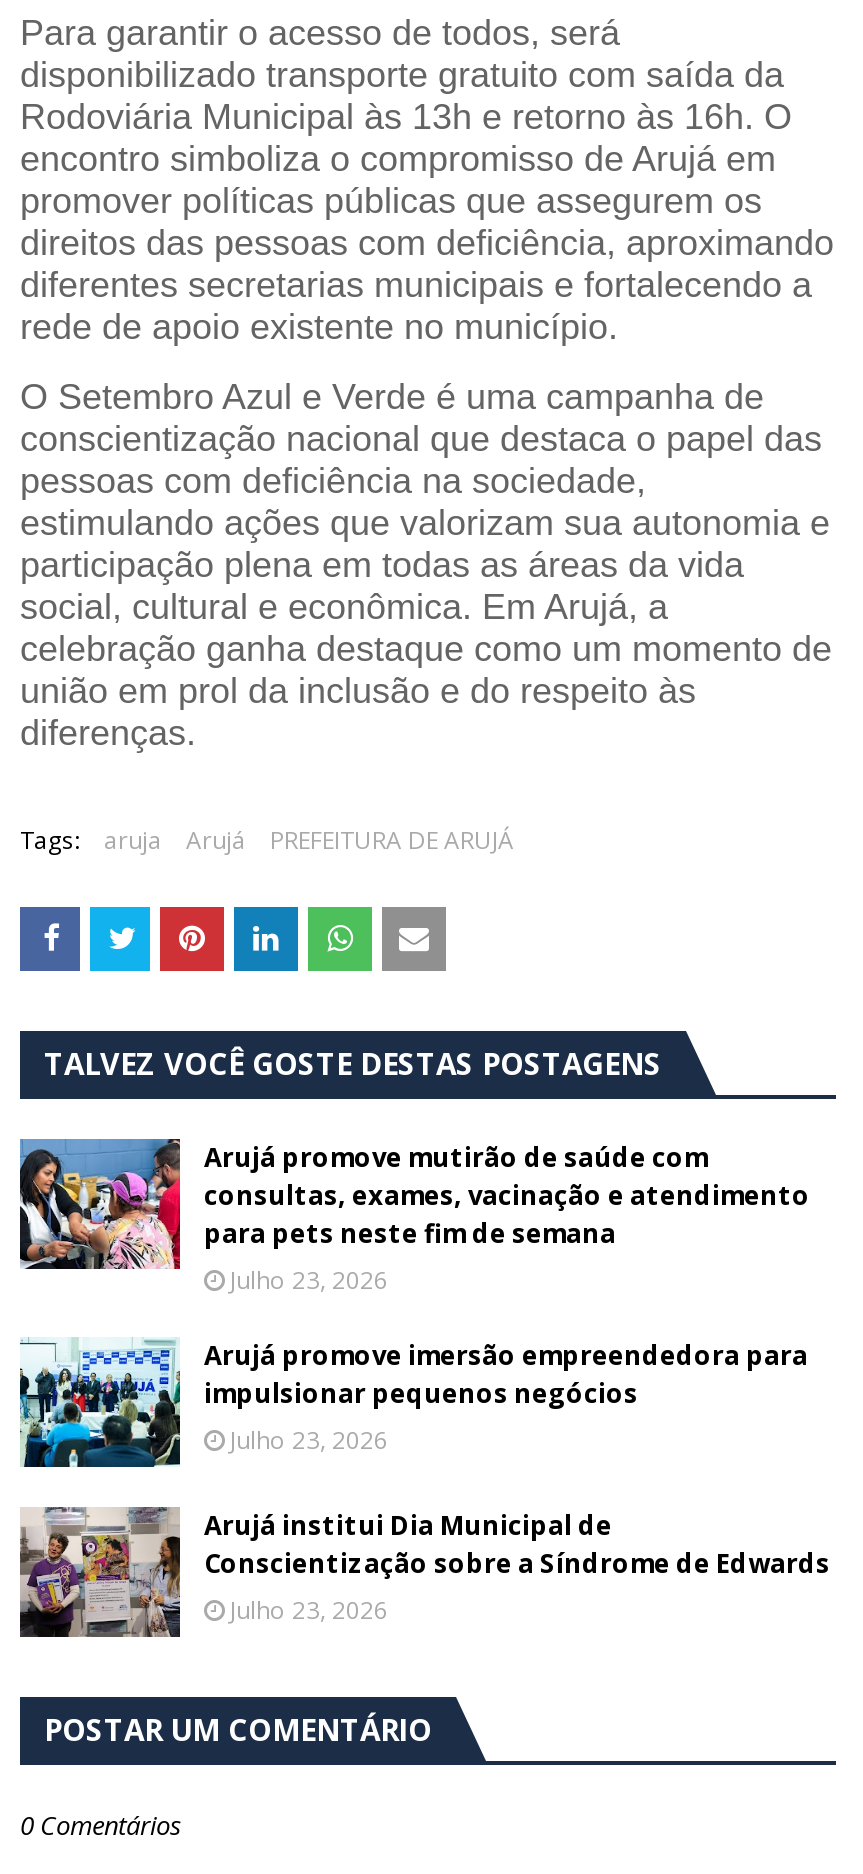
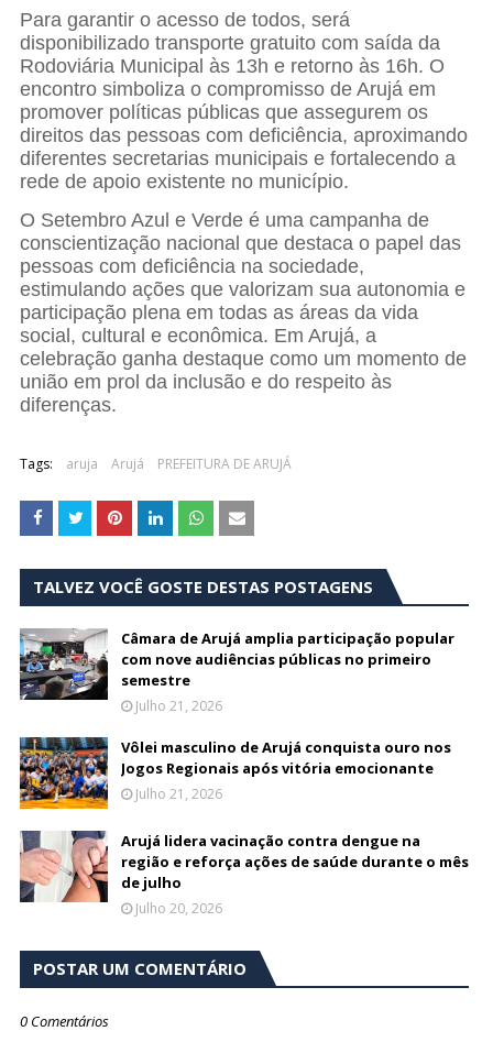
[22,1137,810,1297] [image] | Arujá promove mutirão de saúde com | consultas, exames, vacinação e atendimento | para pets neste fim de semana | Julho 23, 2026 -> [20,628,454,715] [image] | Câmara de Arujá amplia participação popular | com nove audiências públicas no primeiro | semestre | Julho 21, 2026
[20,1337,808,1469] [image] | Arujá promove imersão empreendedora para | impulsionar pequenos negócios | Julho 23, 2026 -> [19,736,451,810] [image] | Vôlei masculino de Arujá conquista ouro nos | Jogos Regionais após vitória emocionante | Julho 21, 2026
[20,1507,830,1639] [image] | Arujá institui Dia Municipal de | Conscientização sobre a Síndrome de Edwards | Julho 23, 2026 -> [20,830,469,918] [image] | Arujá lidera vacinação contra dengue na | região e reforça ações de saúde durante o mês | de julho | Julho 20, 2026

